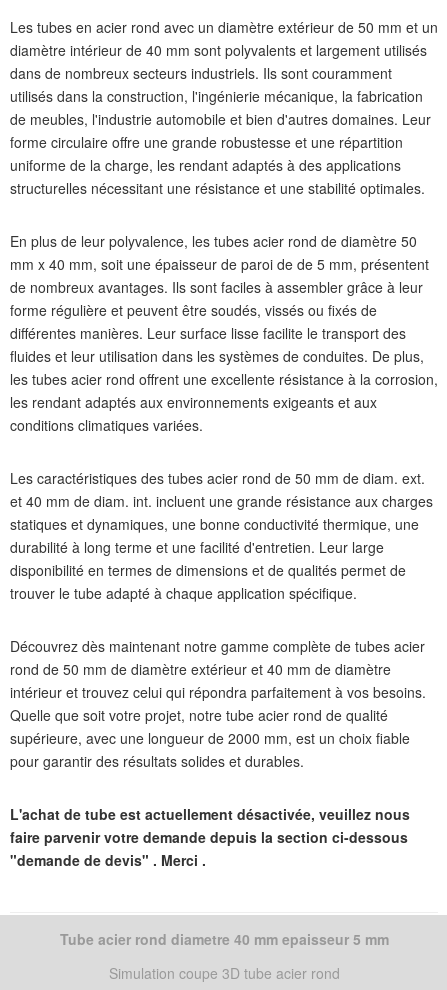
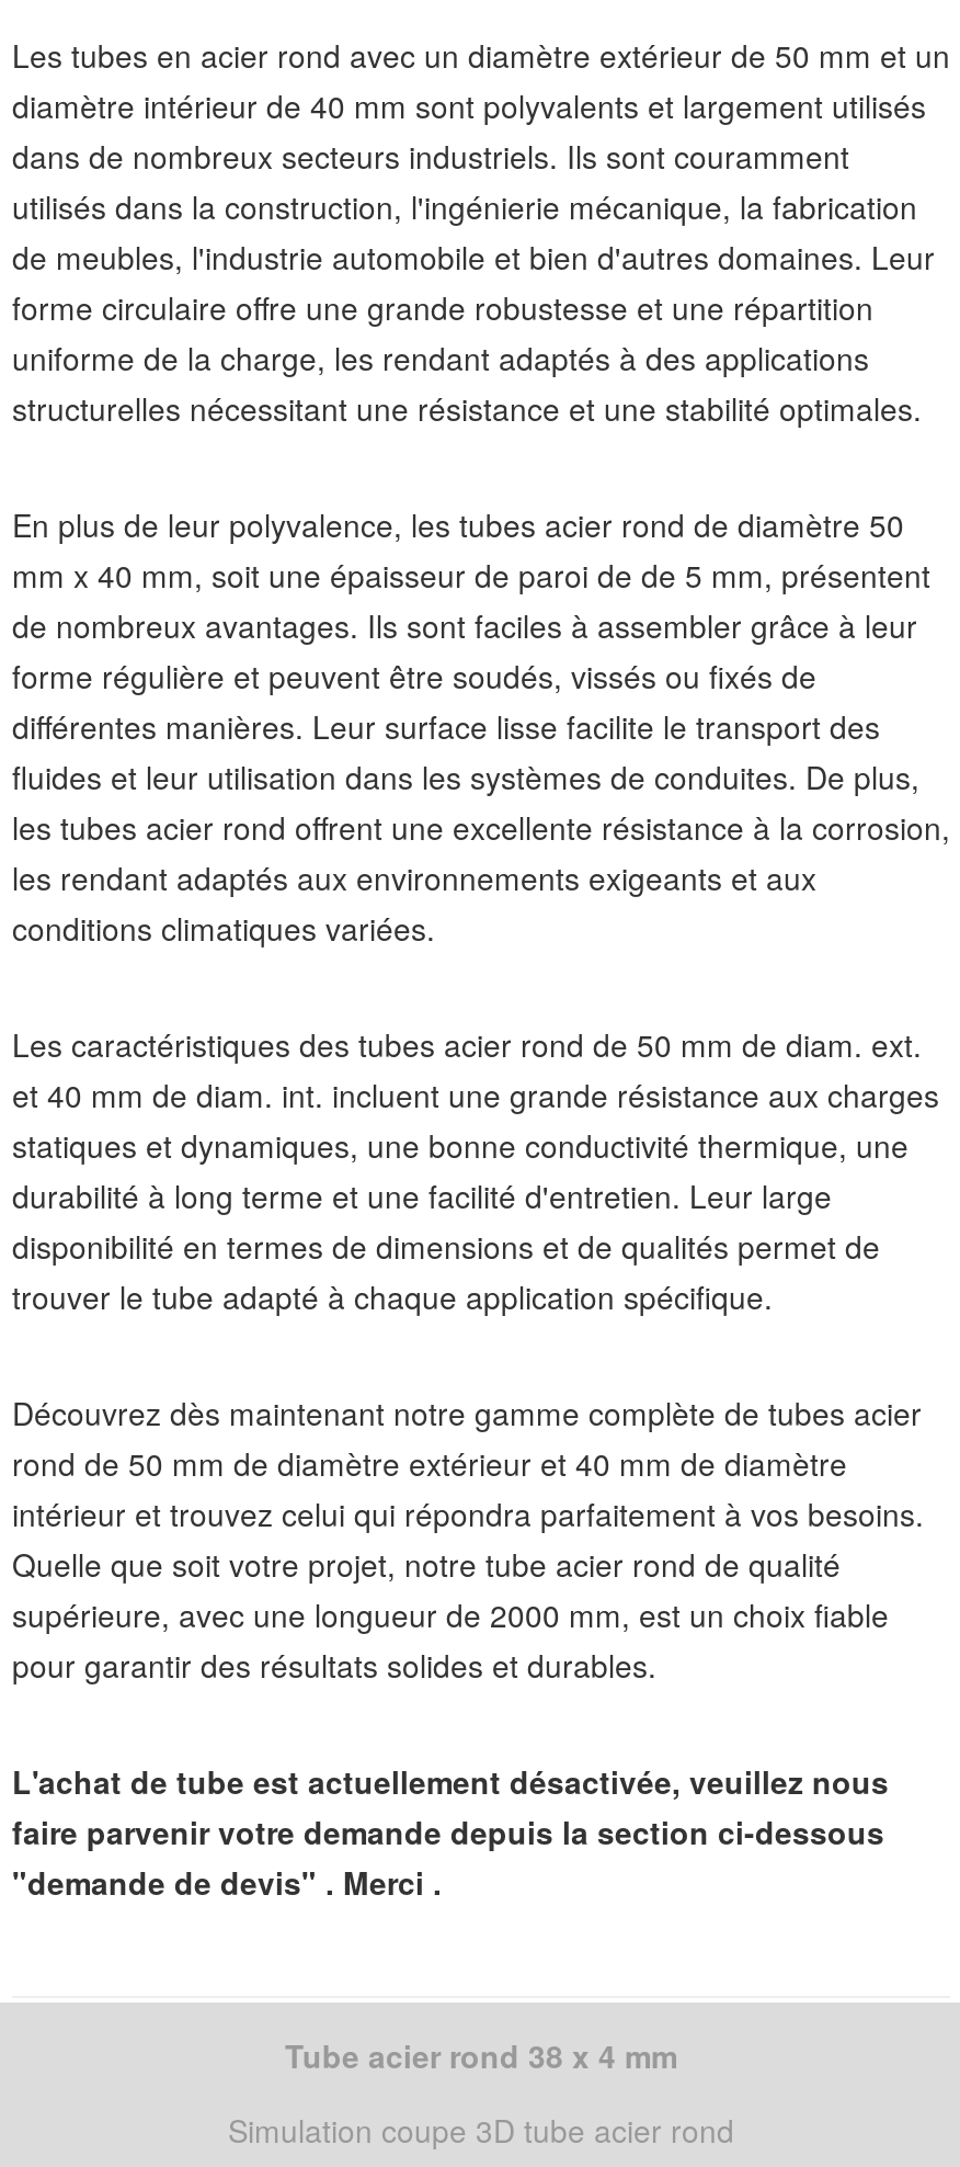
[59,929,388,949] Tube acier rond diametre 40 mm epaisseur 5 mm -> [285,2033,677,2077] Tube acier rond 38 x 4 mm

